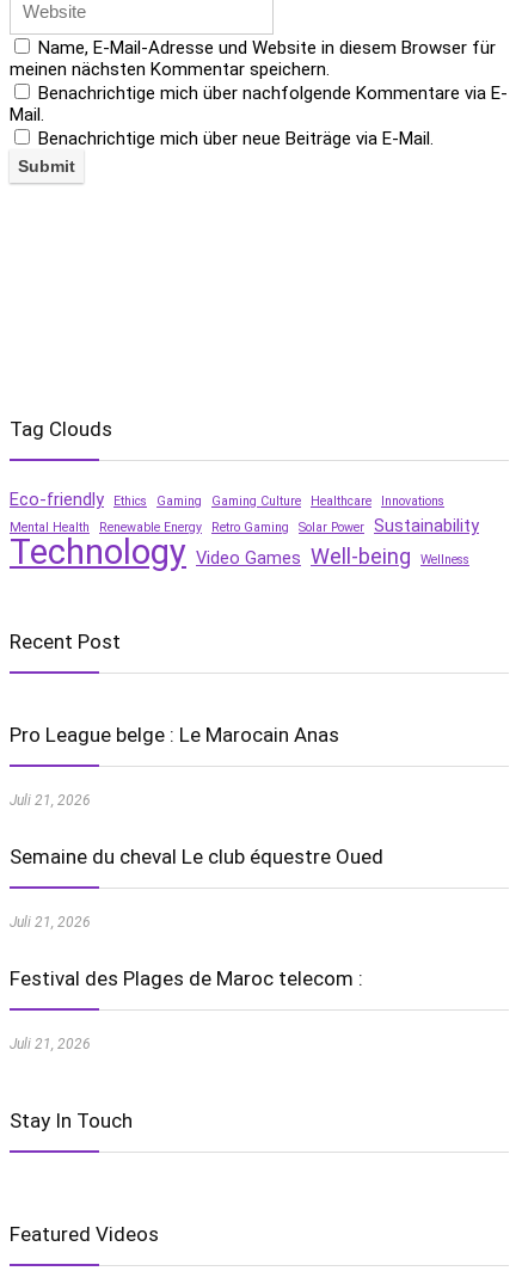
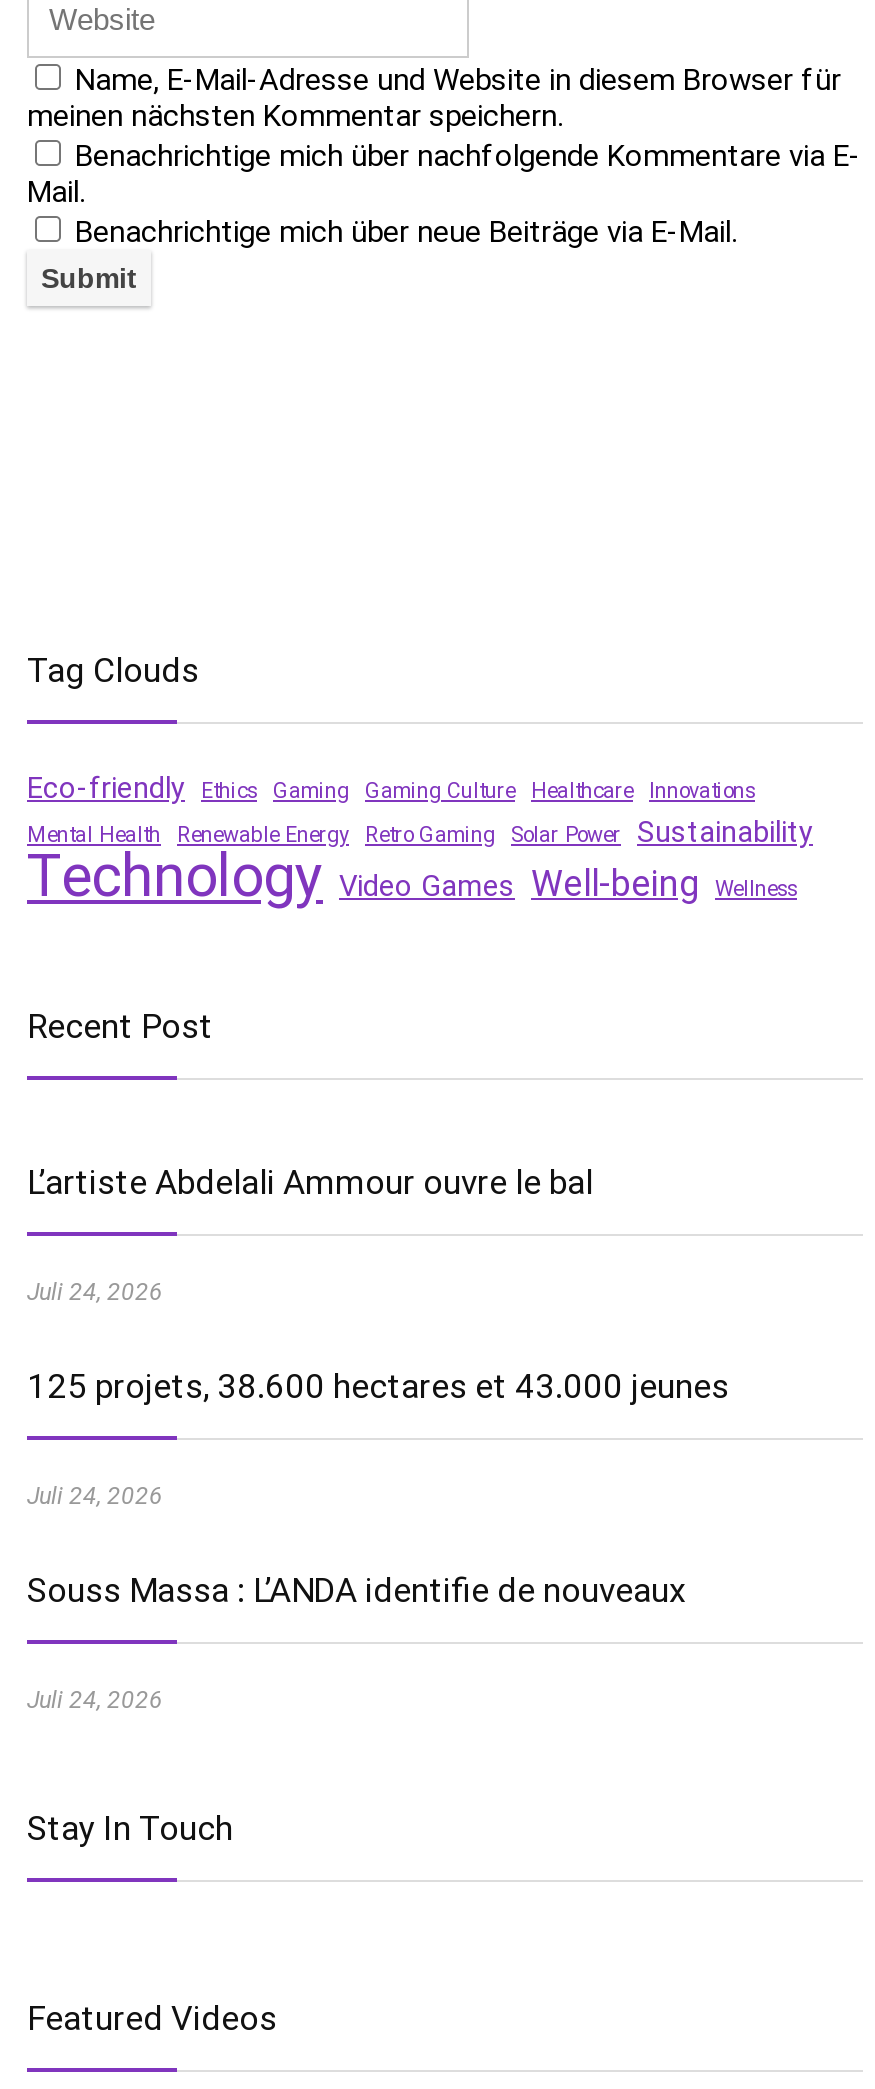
[10,723,339,747] Pro League belge : Le Marocain Anas -> [27,1163,593,1203] L’artiste Abdelali Ammour ouvre le bal
[10,792,91,809] Juli 21, 2026 -> [27,1279,163,1307] Juli 24, 2026
[10,845,383,869] Semaine du cheval Le club équestre Oued -> [27,1367,729,1407] 125 projets, 38.600 hectares et 43.000 jeunes
[10,914,91,931] Juli 21, 2026 -> [27,1483,163,1511] Juli 24, 2026
[10,967,363,991] Festival des Plages de Maroc telecom : -> [27,1571,685,1611] Souss Massa : L’ANDA identifie de nouveaux
[10,1036,91,1053] Juli 21, 2026 -> [27,1687,163,1715] Juli 24, 2026

